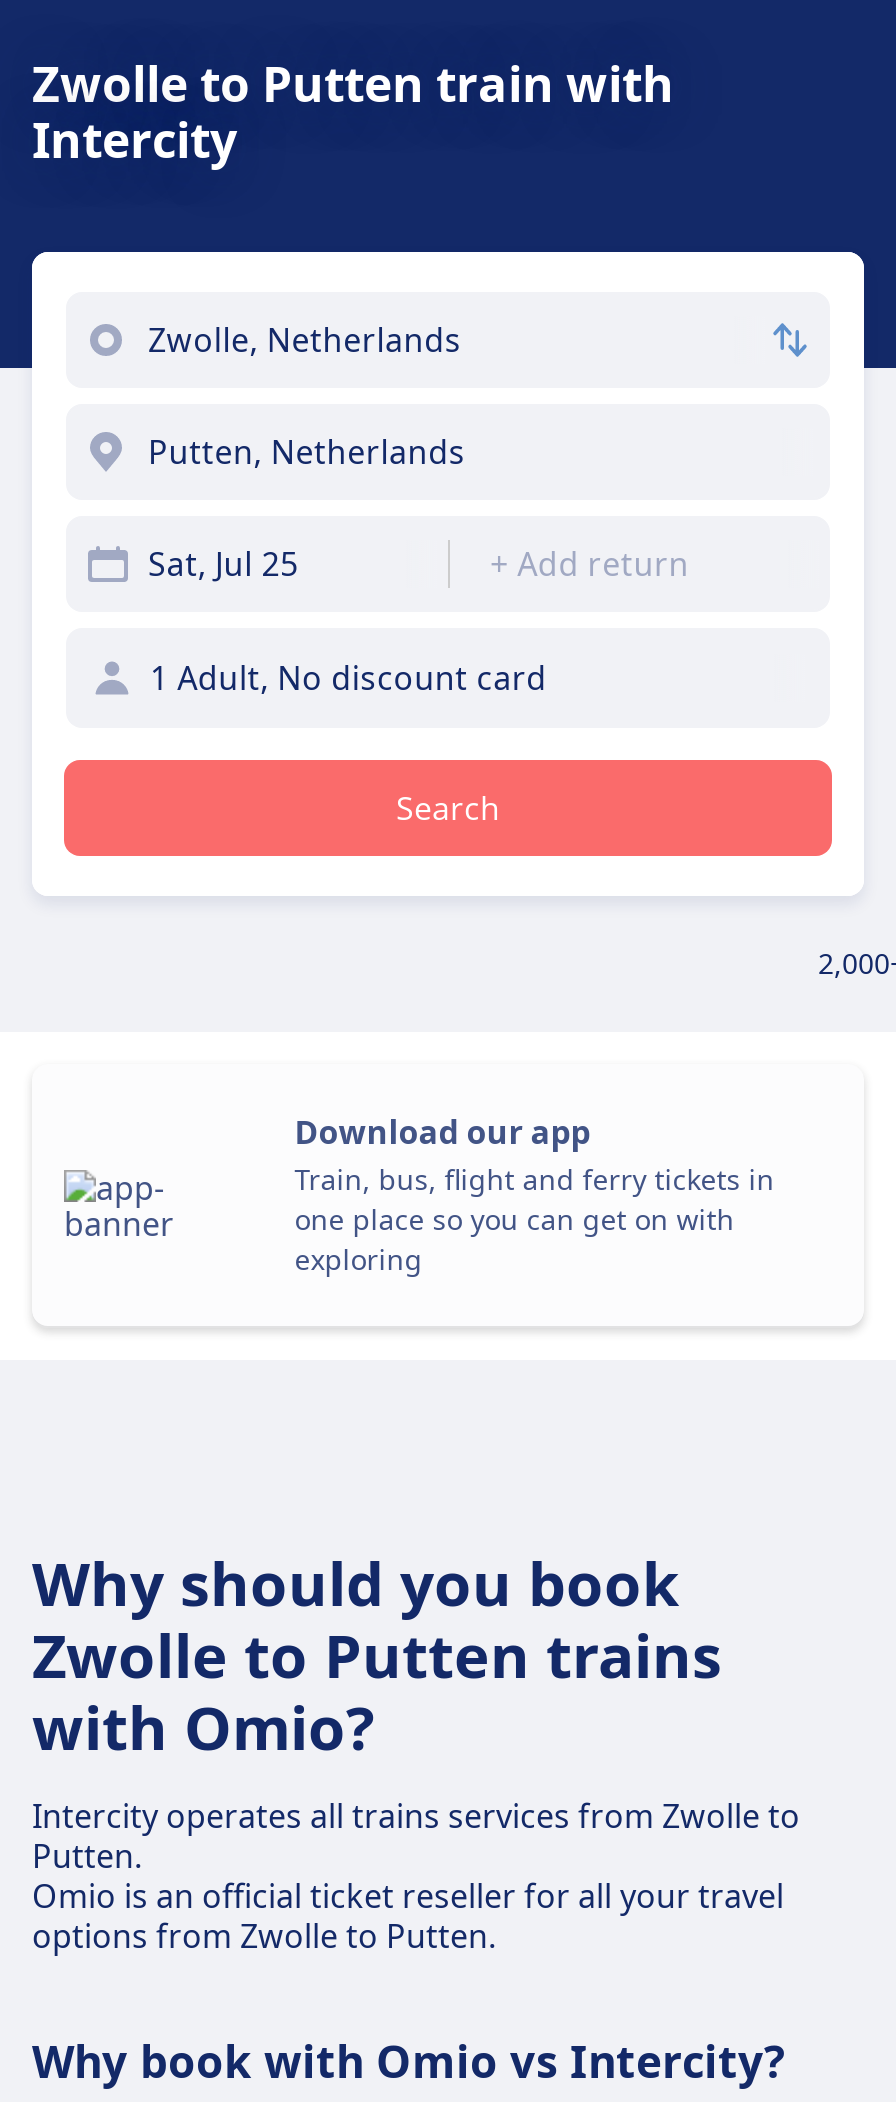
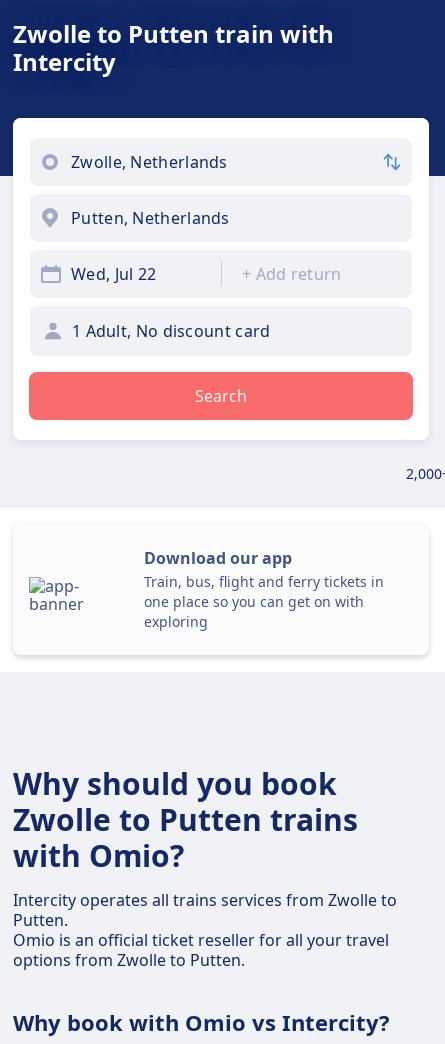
[148,542,299,586] Sat, Jul 25 -> [71,263,156,285] Wed, Jul 22

